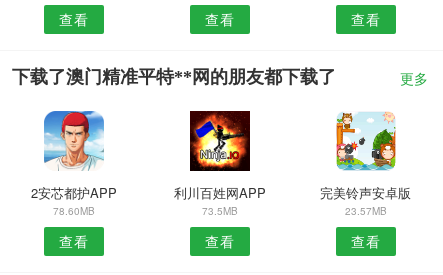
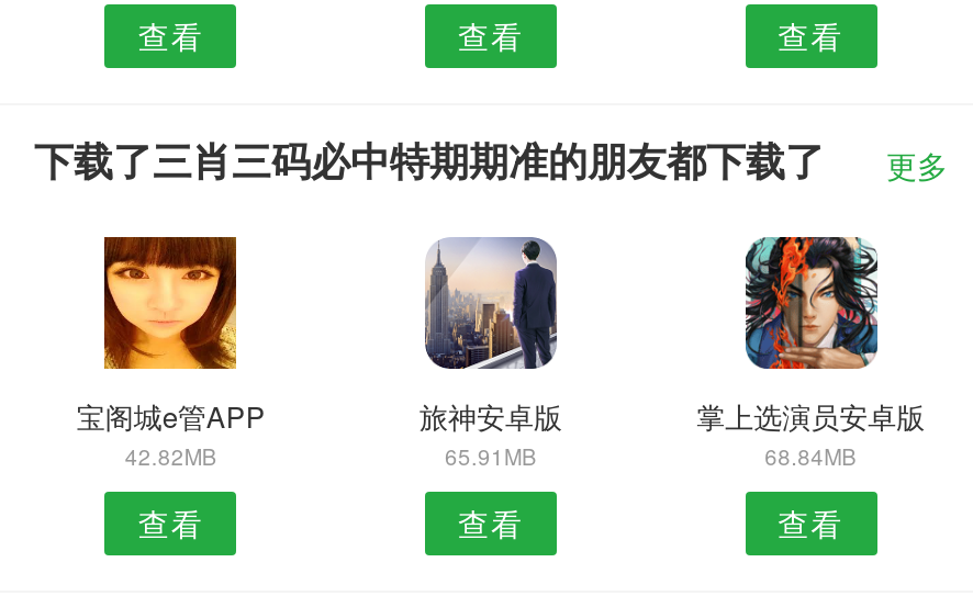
[12,67,336,87] 下载了澳门精准平特**网的朋友都下载了 -> [34,140,825,184] 下载了三肖三码必中特期期准的朋友都下载了
[31,110,117,218] [image] | 2安芯都护APP | 78.60MB -> [77,235,266,472] [image] | 宝阁城e管APP | 42.82MB
[174,110,266,218] [image] | 利川百姓网APP | 73.5MB -> [420,237,562,472] [image] | 旅神安卓版 | 65.91MB
[320,111,411,218] [image] | 完美铃声安卓版 | 23.57MB -> [696,235,925,472] [image] | 掌上选演员安卓版 | 68.84MB

